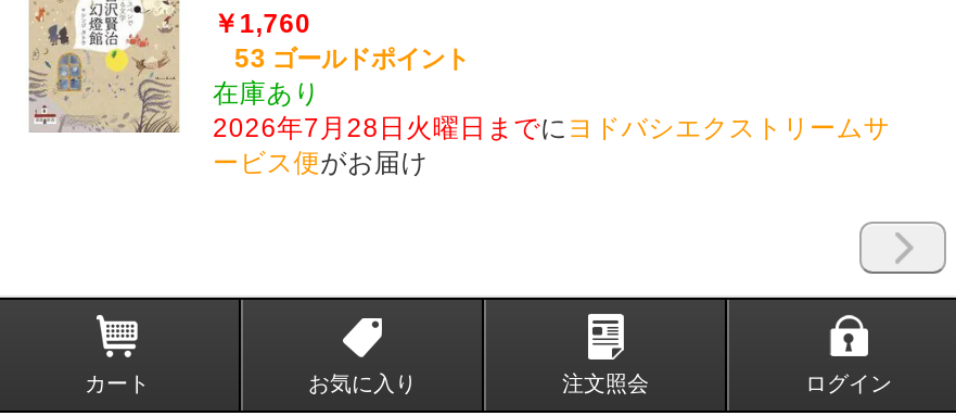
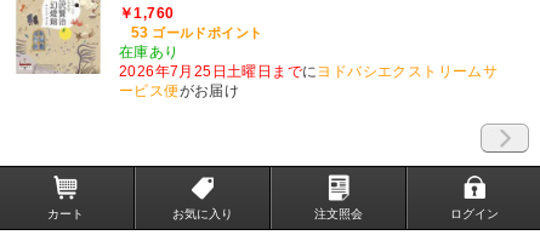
[213,113,890,143] 2026年7月28日火曜日までにヨドバシエクストリームサ -> [119,63,498,80] 2026年7月25日土曜日までにヨドバシエクストリームサ

